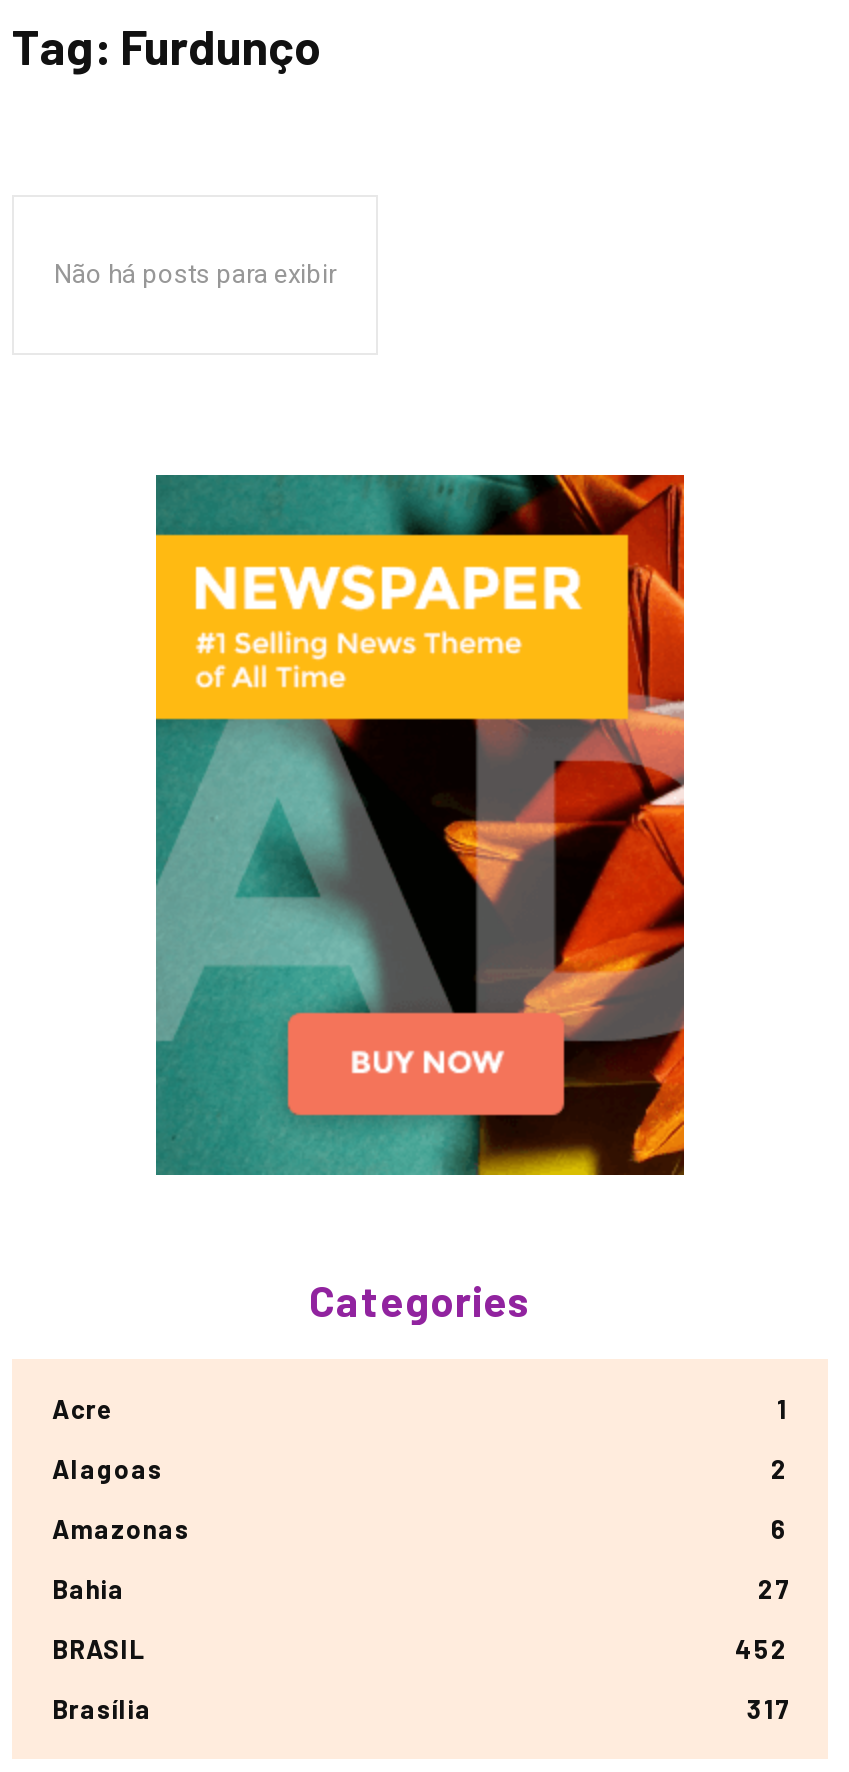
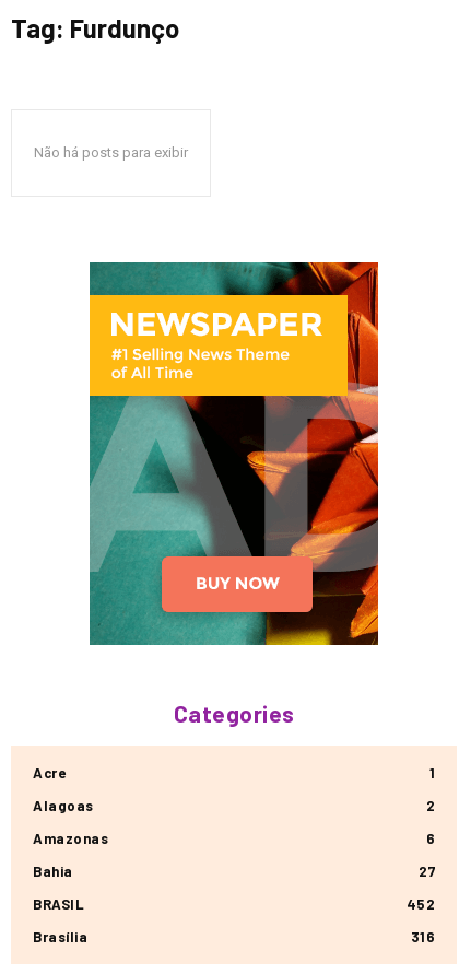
[747,1693,788,1725] 317 -> [410,928,435,946] 316

